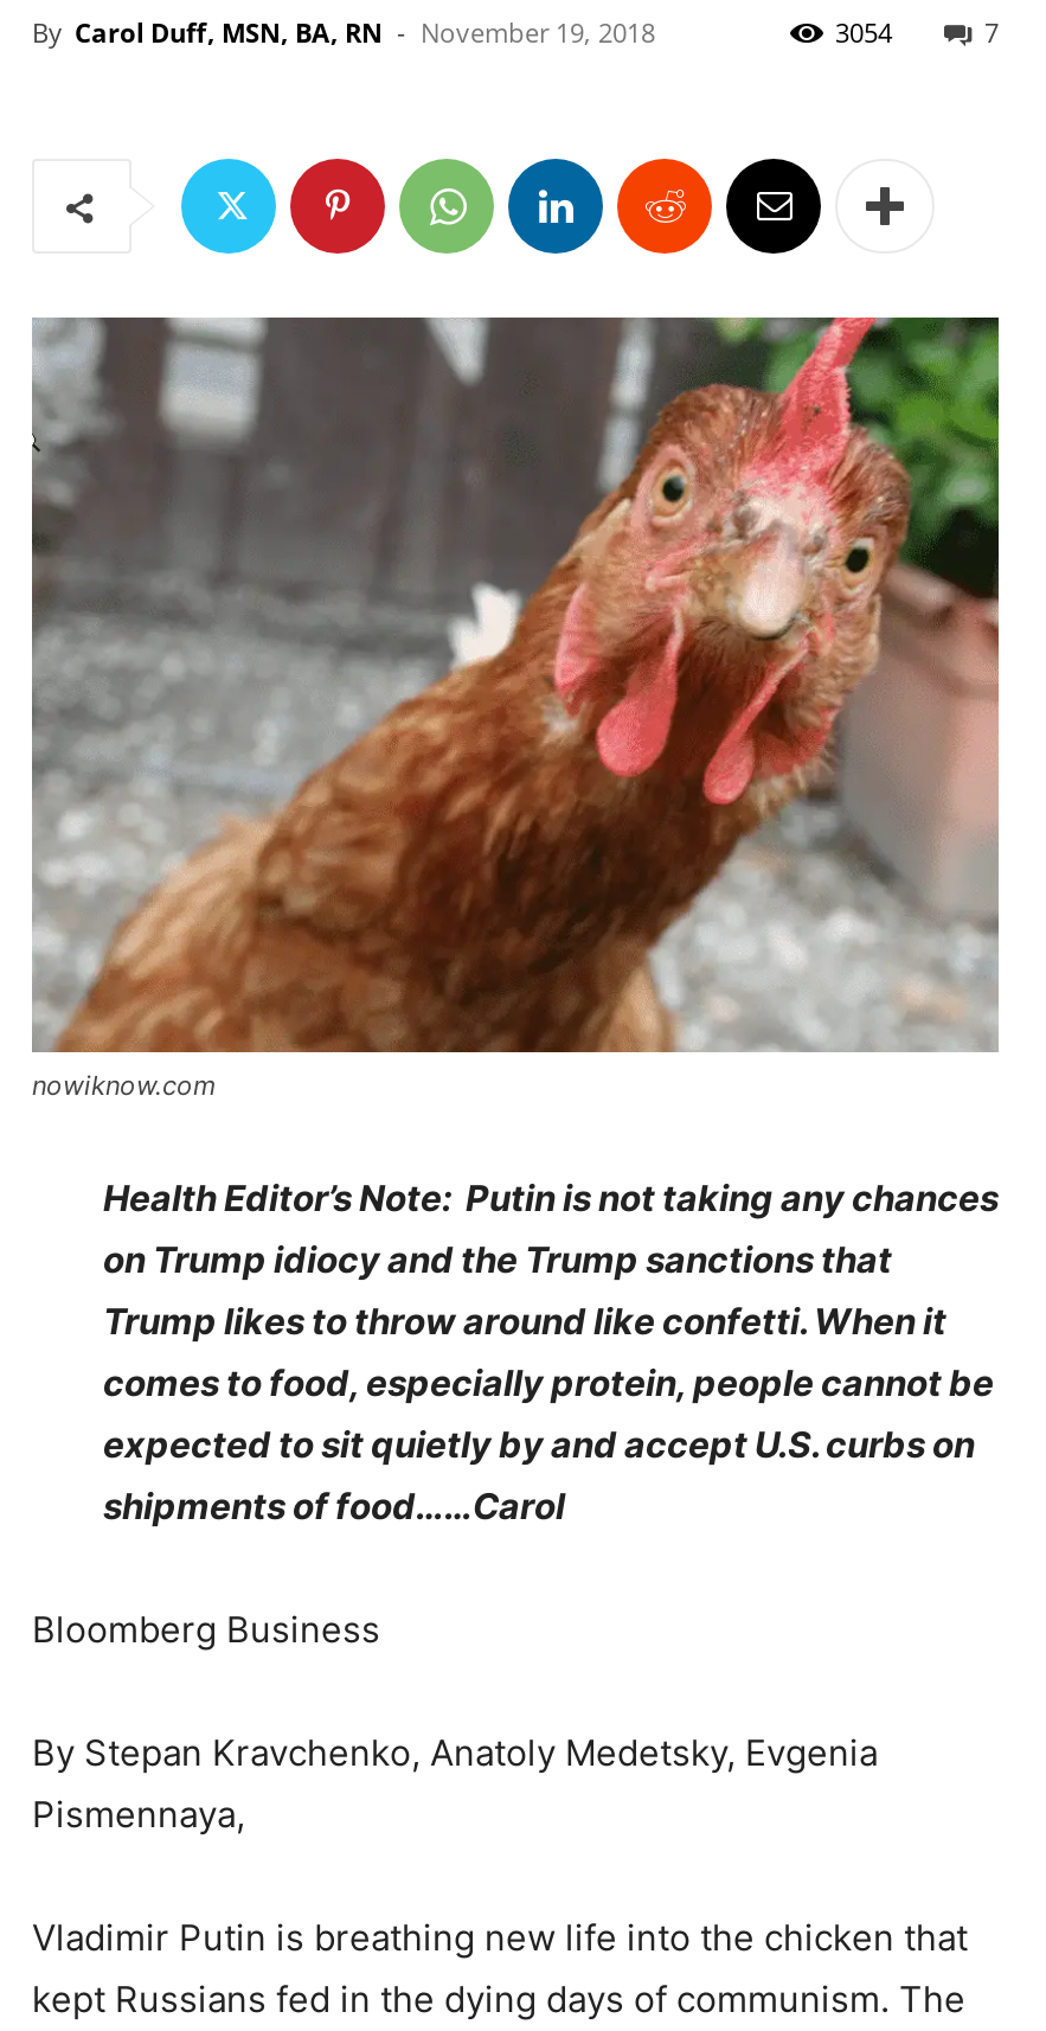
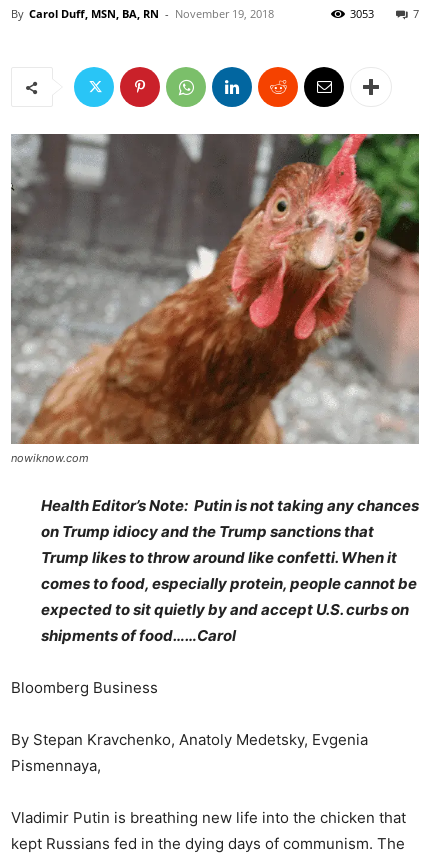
[835,14,892,50] 3054 -> [350,6,374,21] 3053

